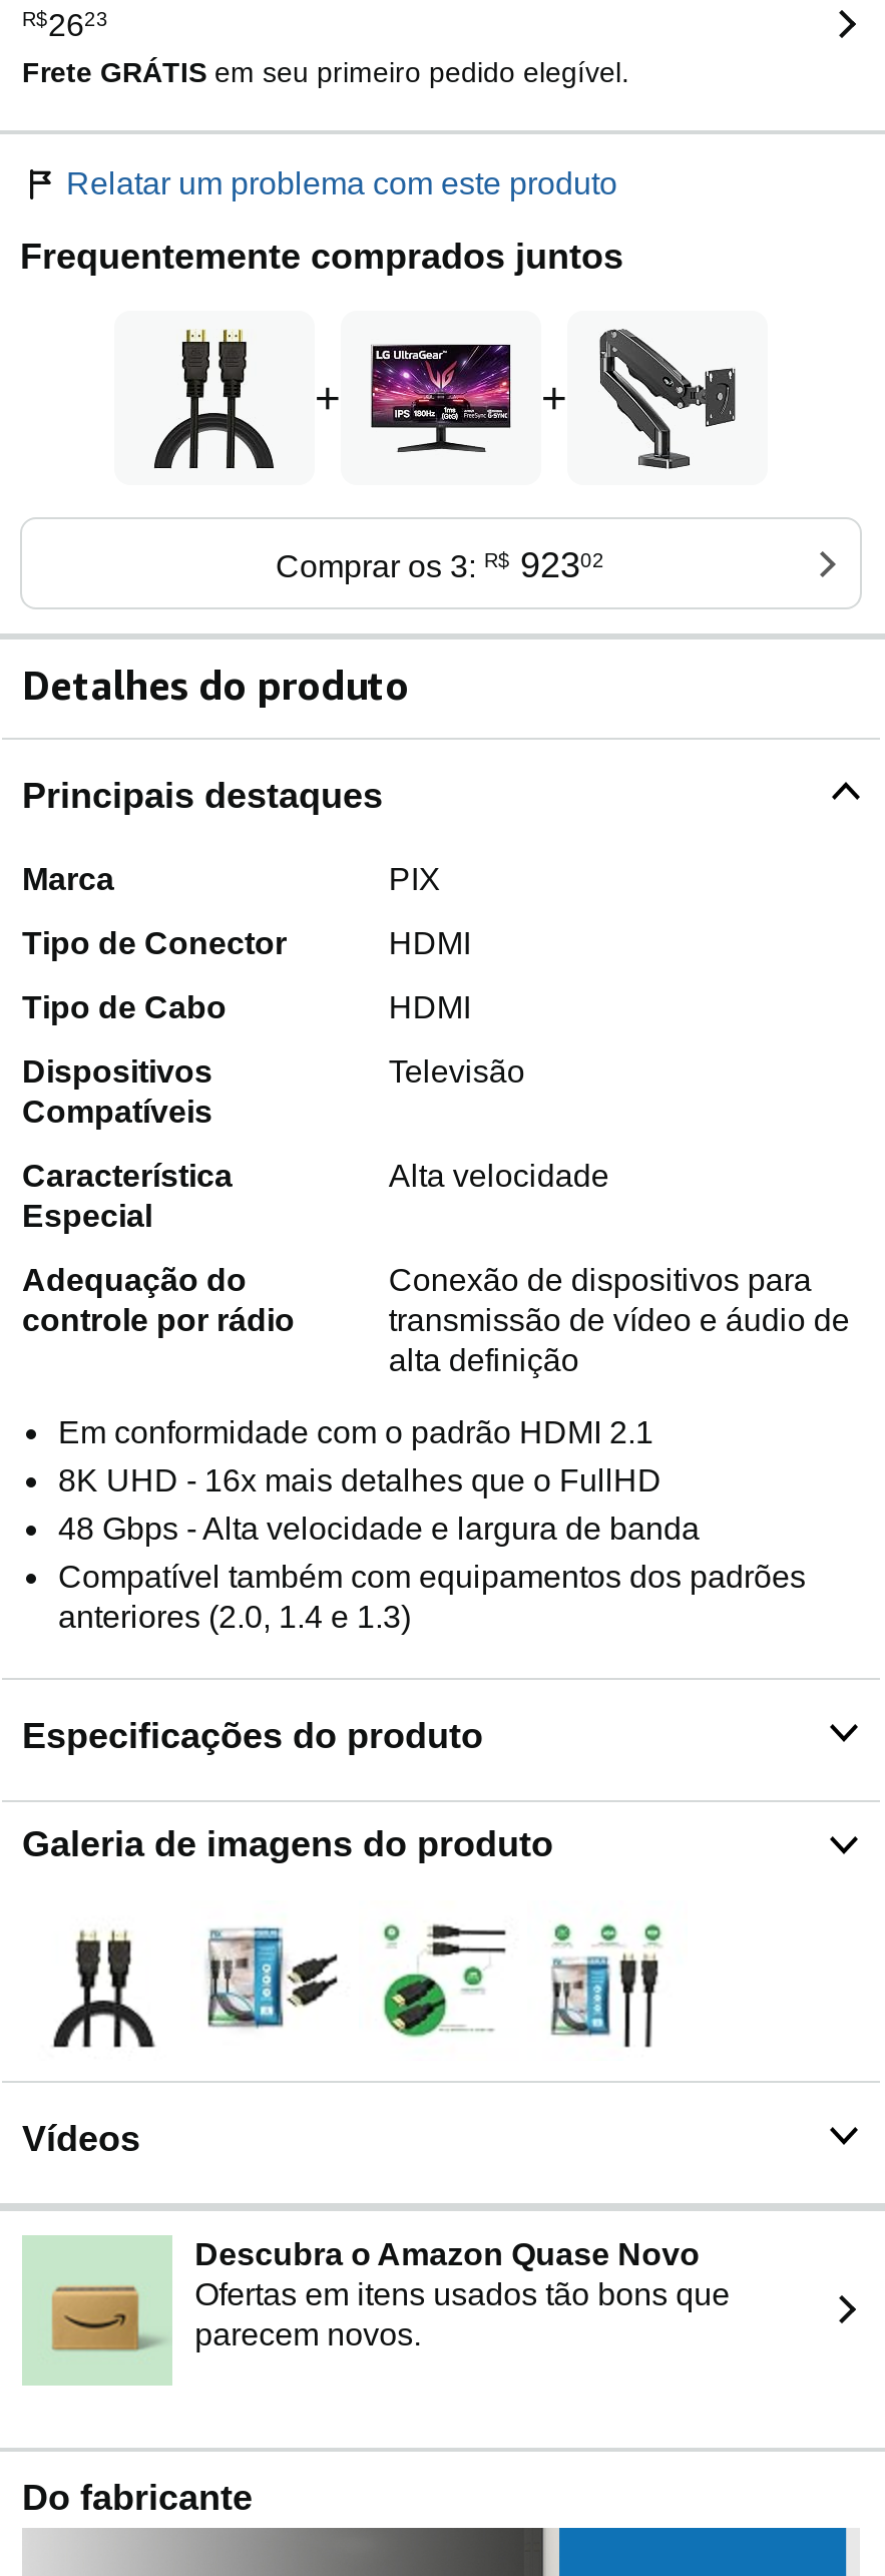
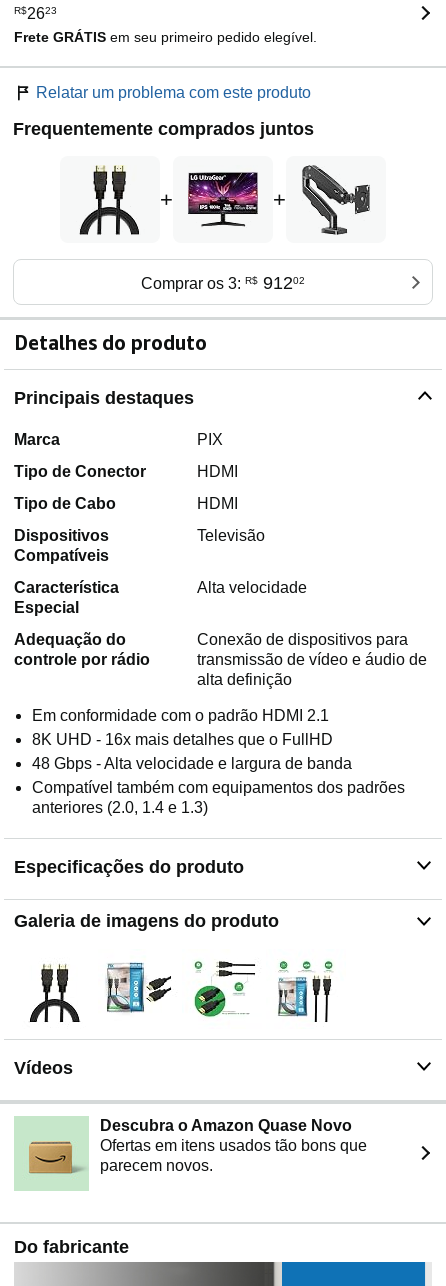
[276,546,604,586] Comprar os 3: R$92302 -> [140,273,304,293] Comprar os 3: R$91202

